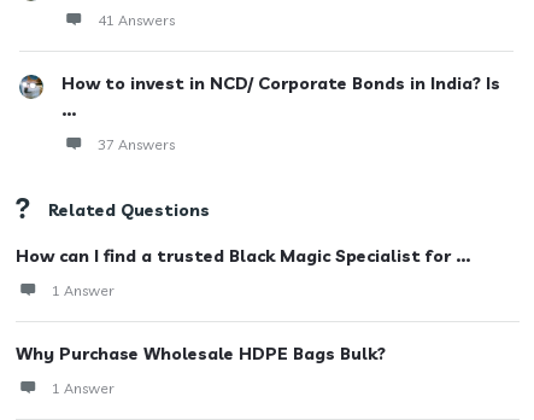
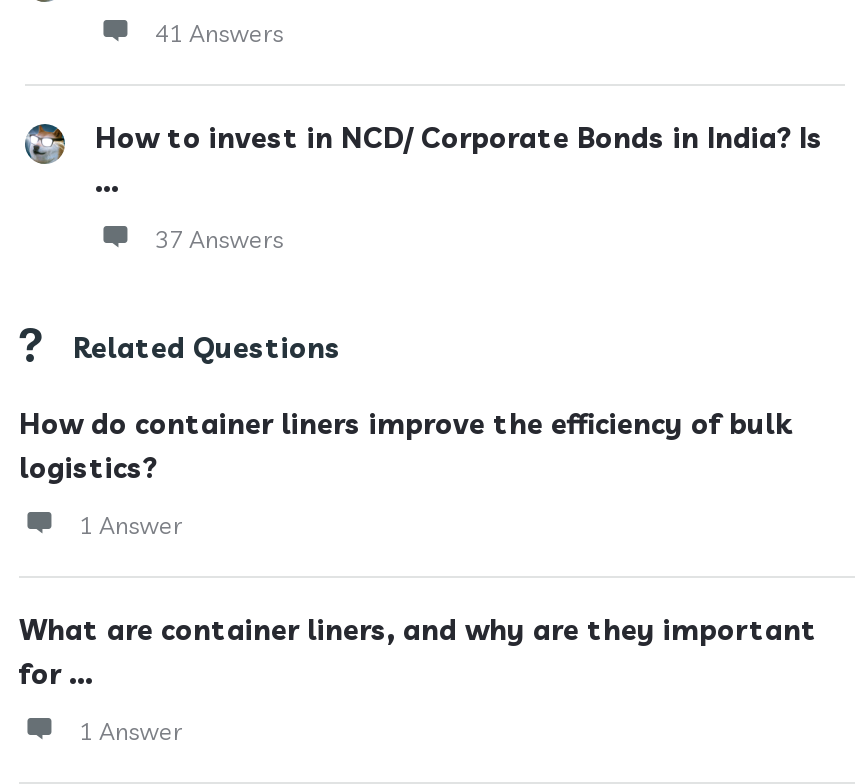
[16,245,470,267] How can I find a trusted Black Magic Specialist for ... -> [19,406,791,486] How do container liners improve the efficiency of bulk | logistics?
[16,343,386,364] Why Purchase Wholesale HDPE Bags Bulk? -> [19,612,817,692] What are container liners, and why are they important | for ...

